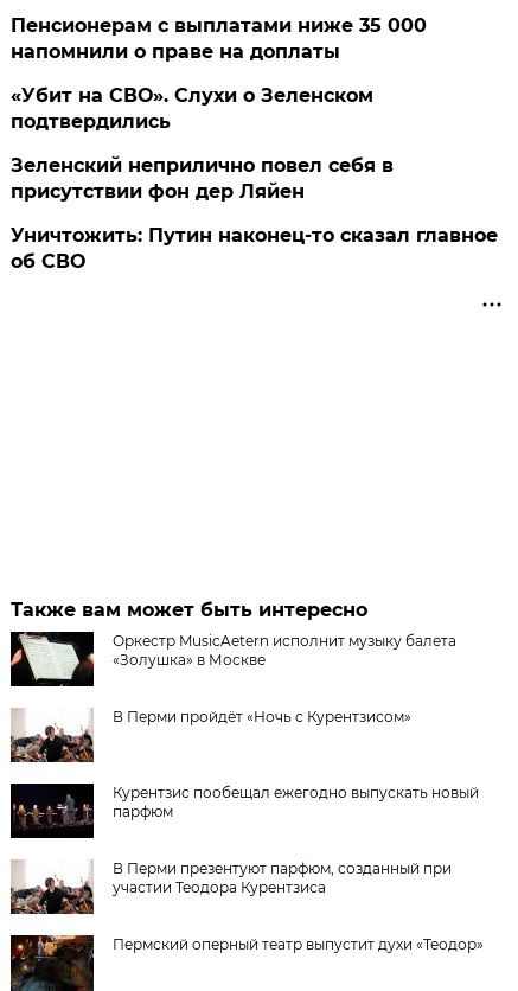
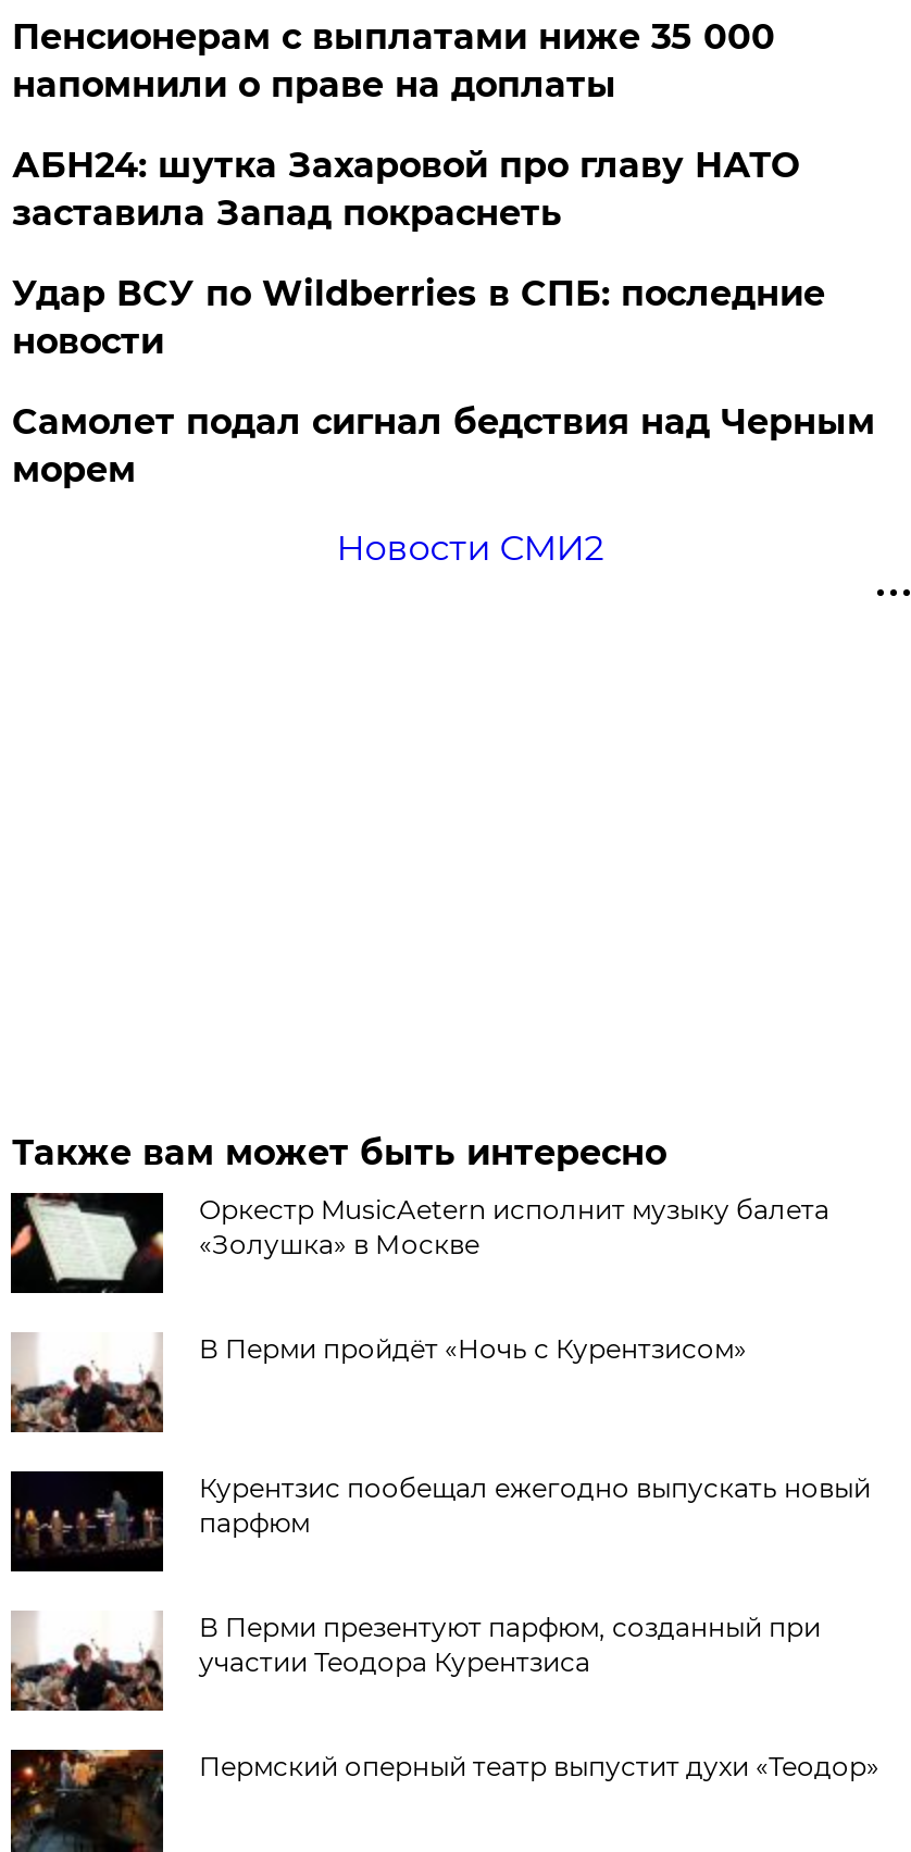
[11,84,498,273] «Убит на СВО». Слухи о Зеленском | подтвердились | Зеленский неприлично повел cебя в | присутствии фон дер Ляйен | Уничтожить: Путин наконец-то сказал главное | об СВО -> [12,144,875,569] АБН24: шутка Захаровой про главу НАТО | заставила Запад покраснеть | Удар ВСУ по Wildberries в СПБ: последние | новости | Самолет подал сигнал бедствия над Черным | морем | Новости СМИ2

